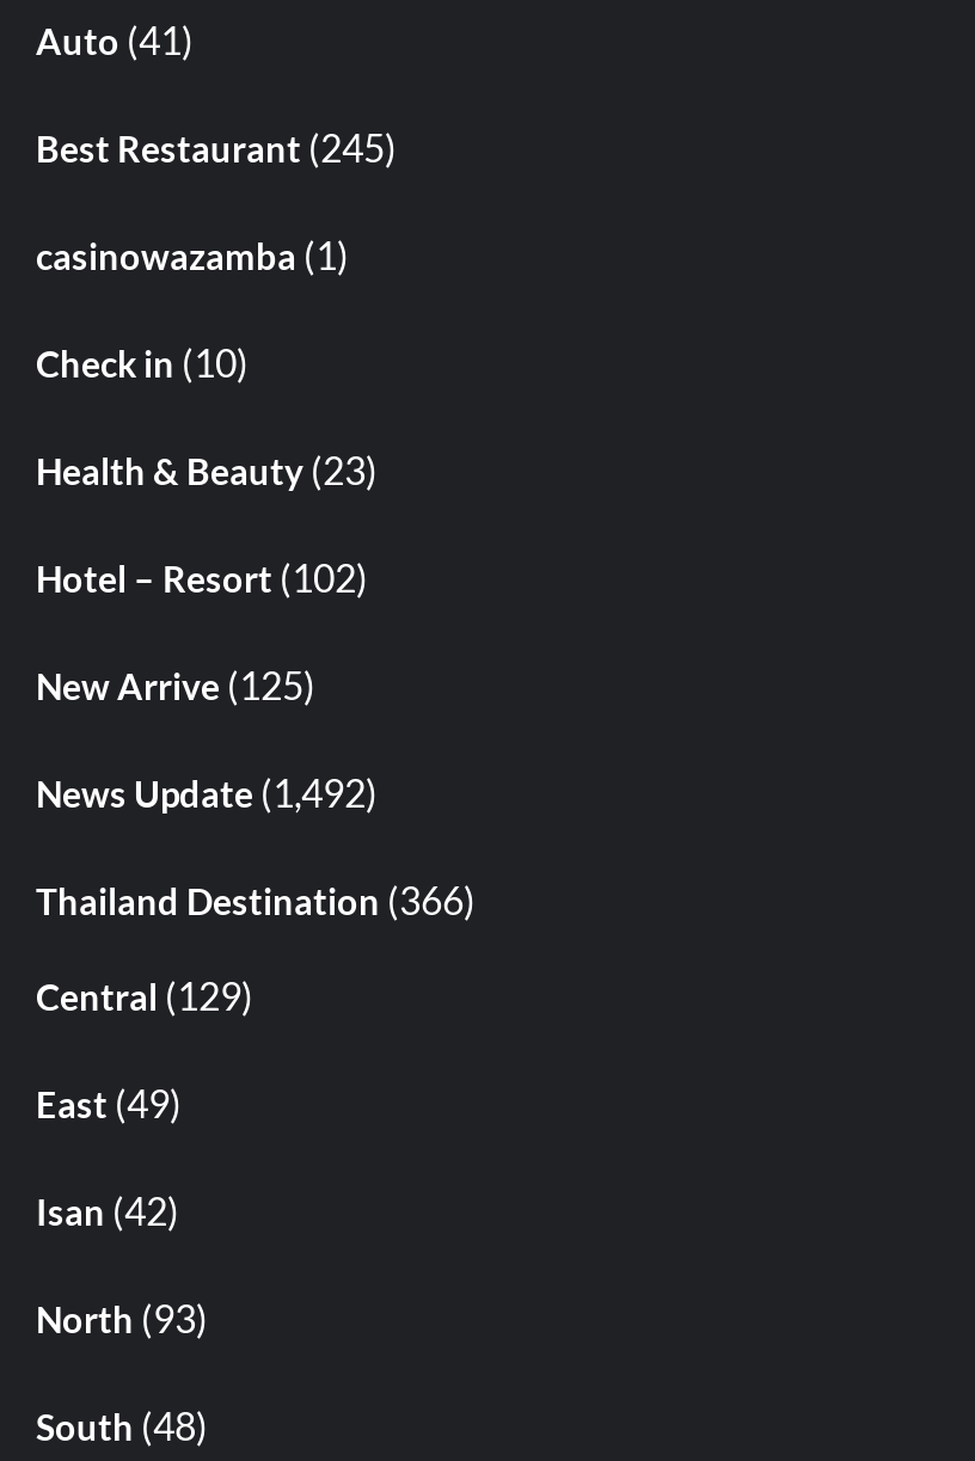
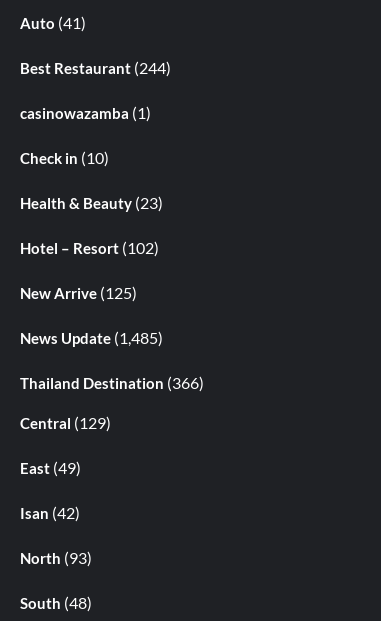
[36,125,397,170] Best Restaurant (245) -> [20,58,171,77] Best Restaurant (244)
[36,770,378,815] News Update (1,492) -> [20,328,163,347] News Update (1,485)

